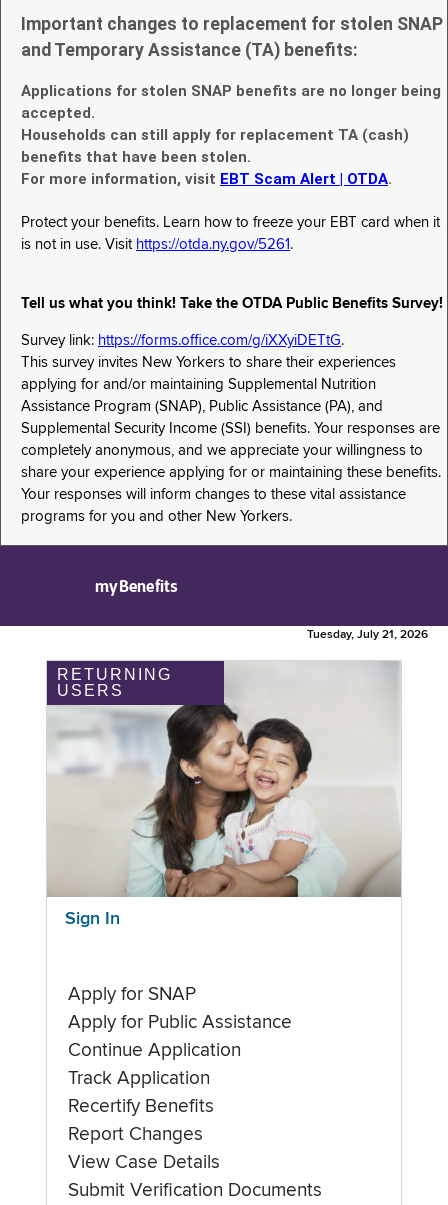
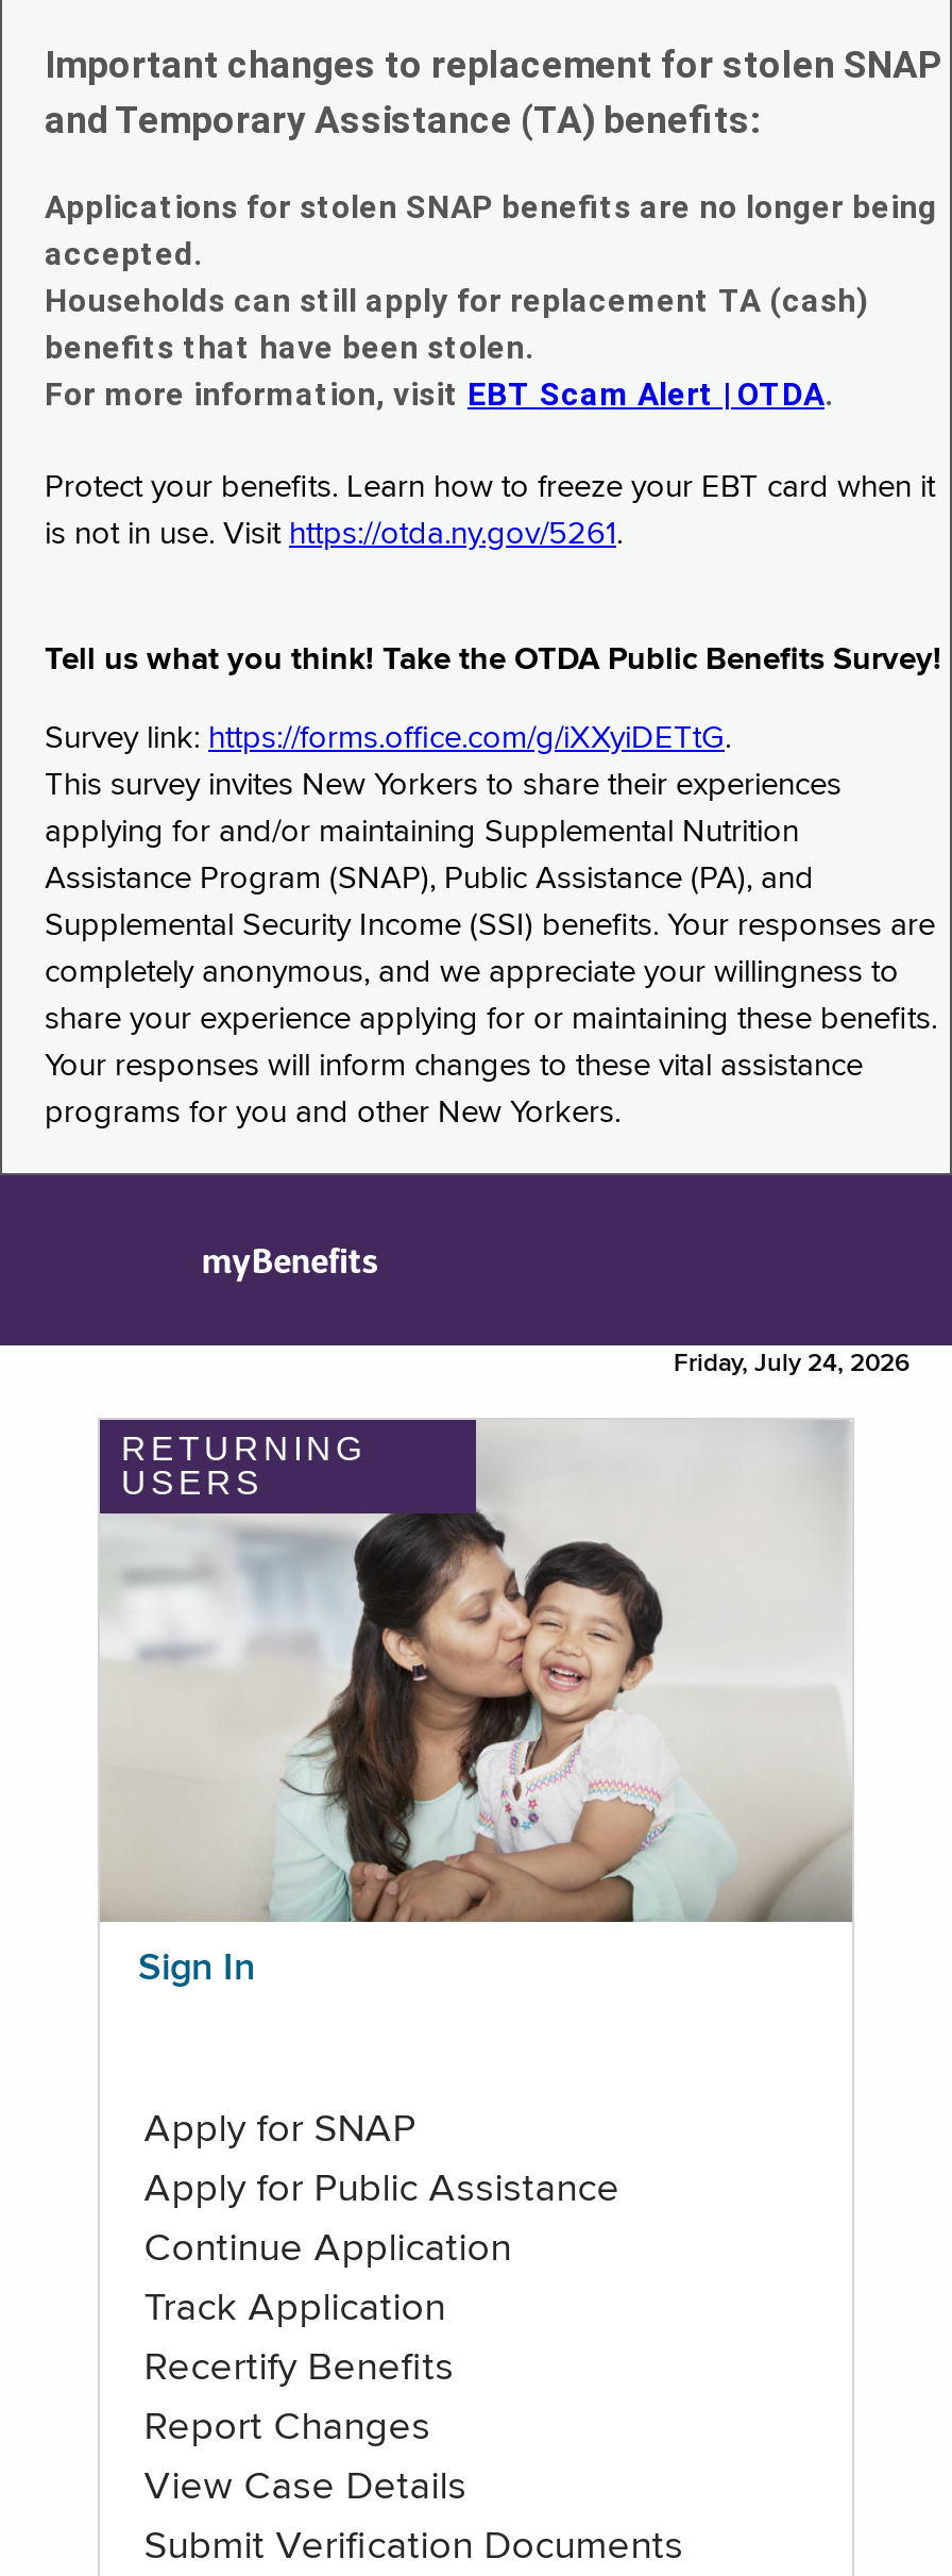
[307,629,428,641] Tuesday, July 21, 2026 -> [674,1352,909,1378] Friday, July 24, 2026

